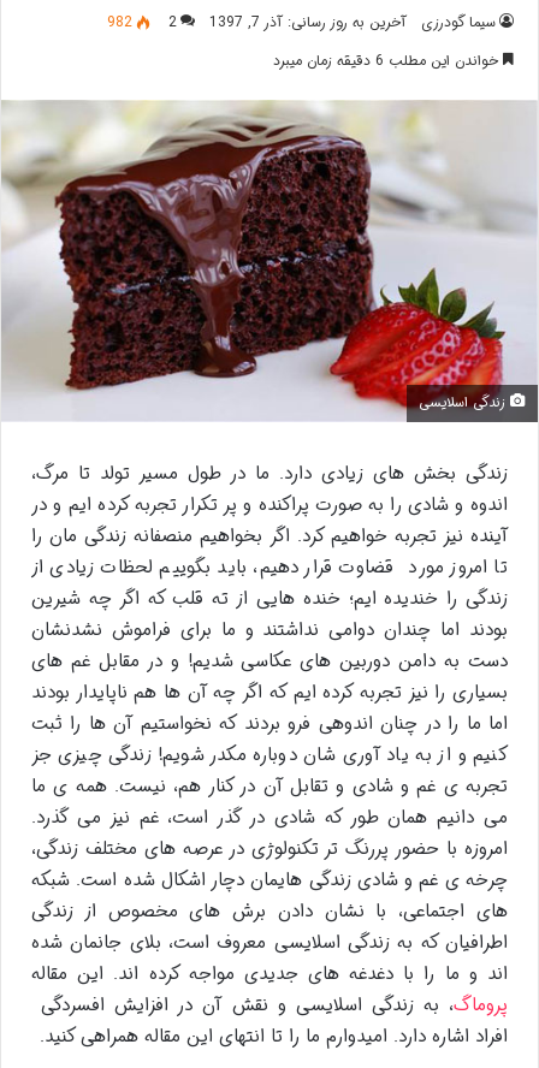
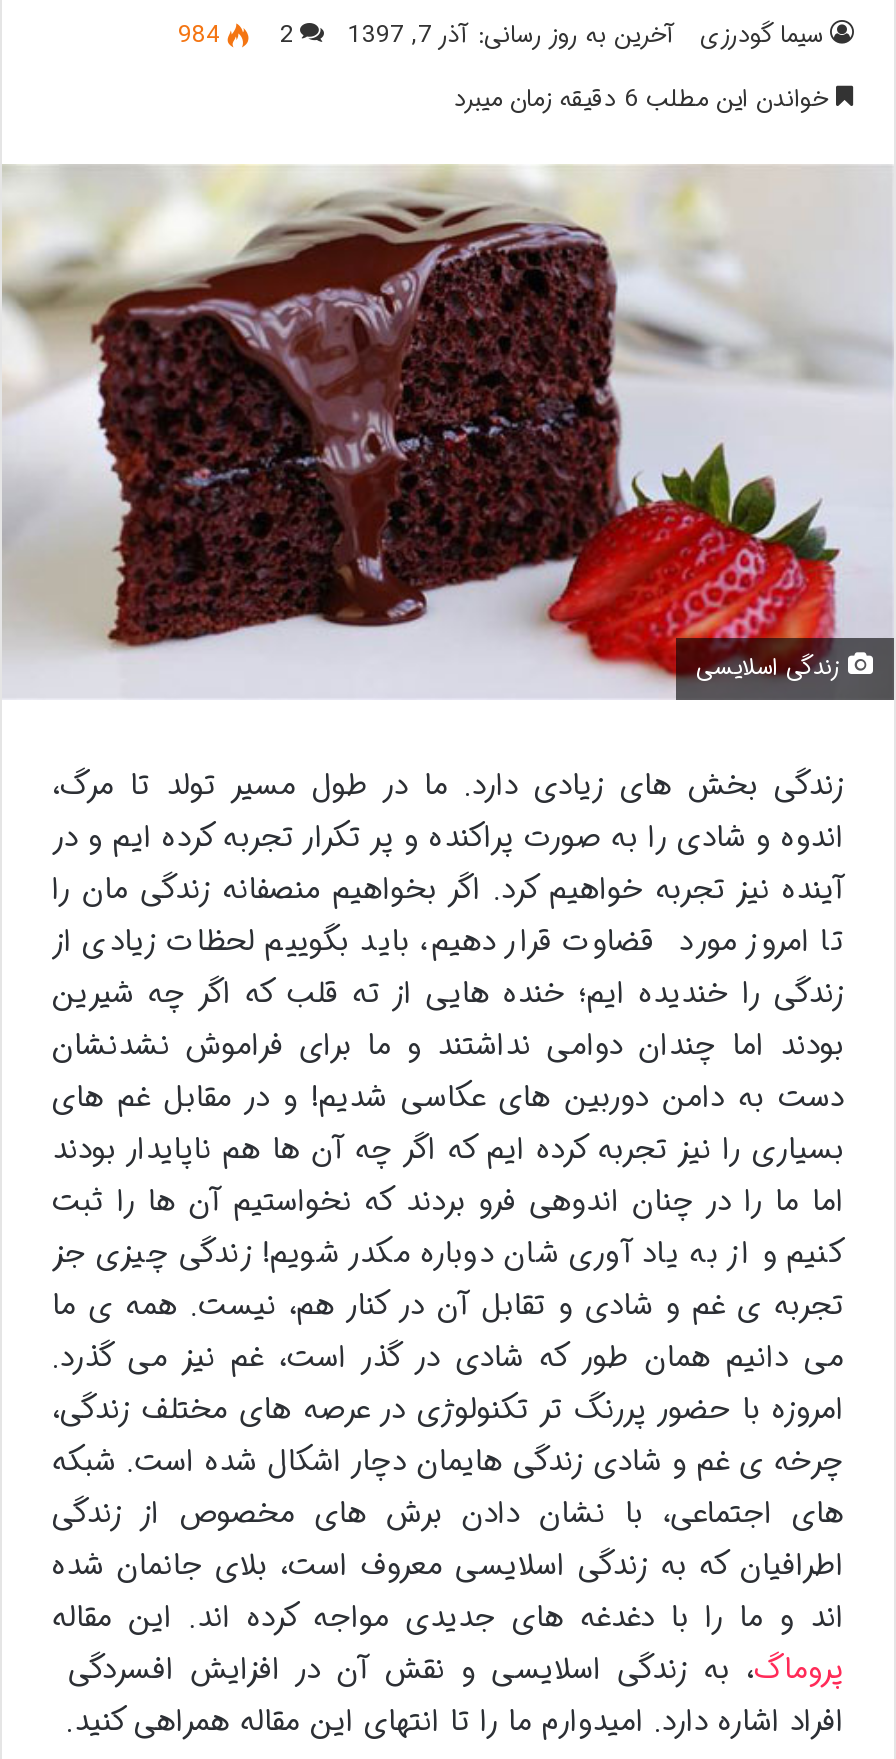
[107,11,177,34] 982 2 -> [178,17,294,55] 984 2

